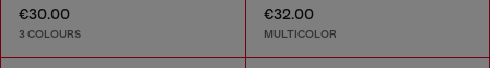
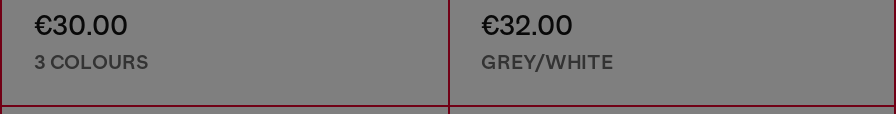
[263,27,336,41] MULTICOLOR -> [481,48,613,74] GREY/WHITE

